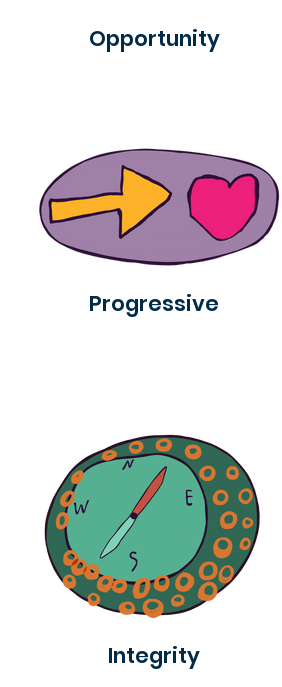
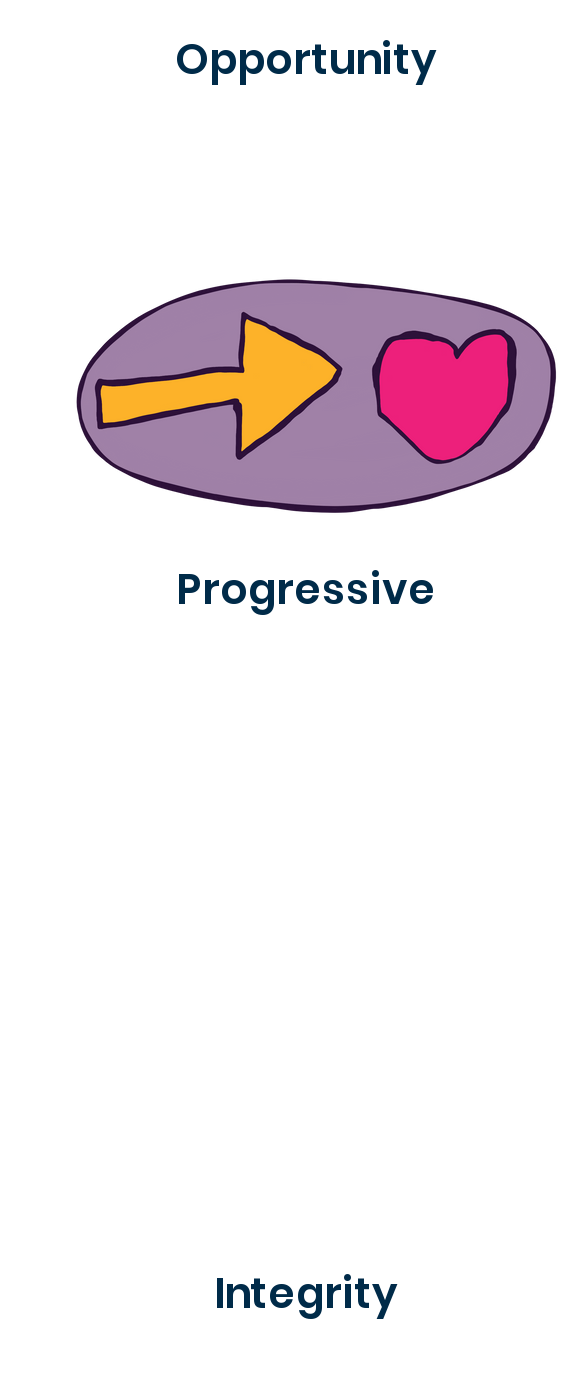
[43,434,261,619] [image] -> none

